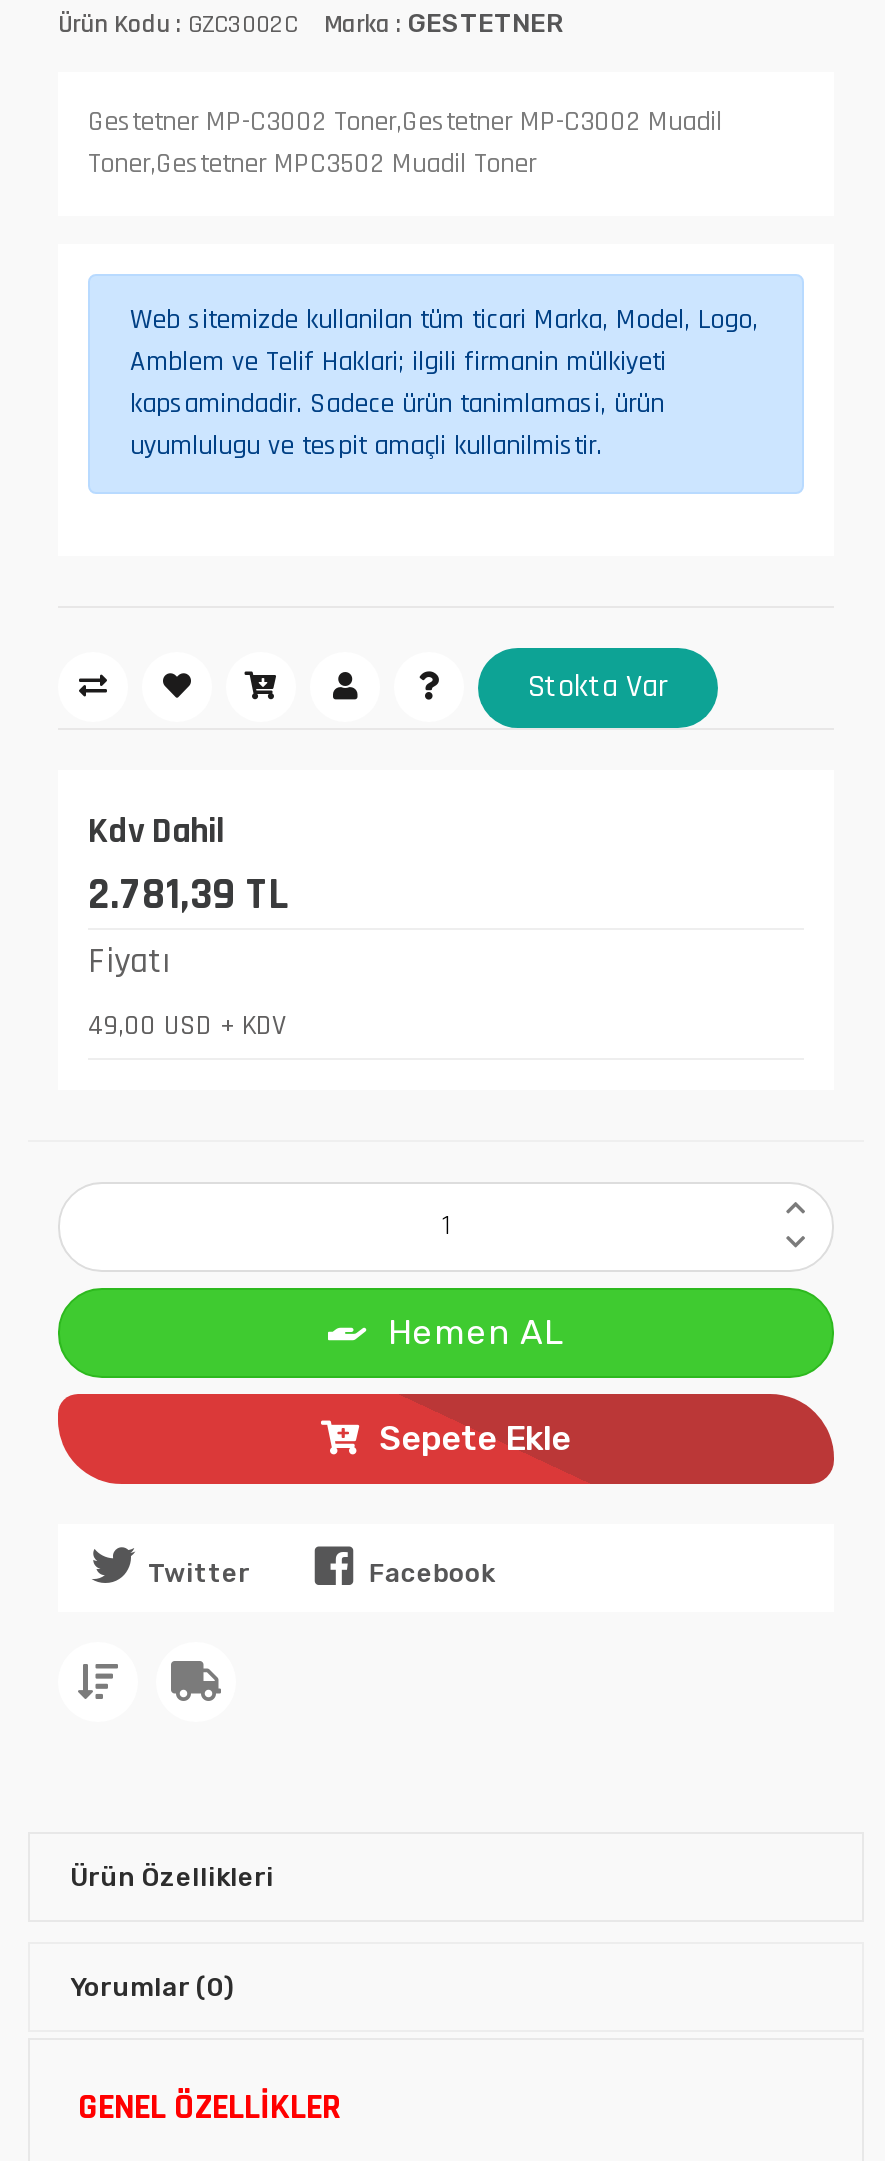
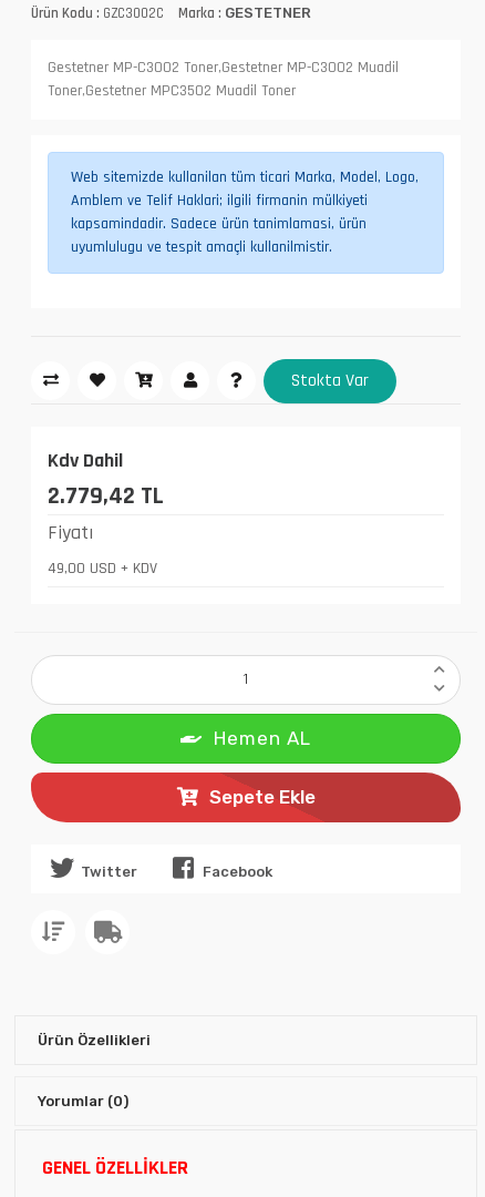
[88,867,288,923] 2.781,39 TL -> [48,481,164,512] 2.779,42 TL

